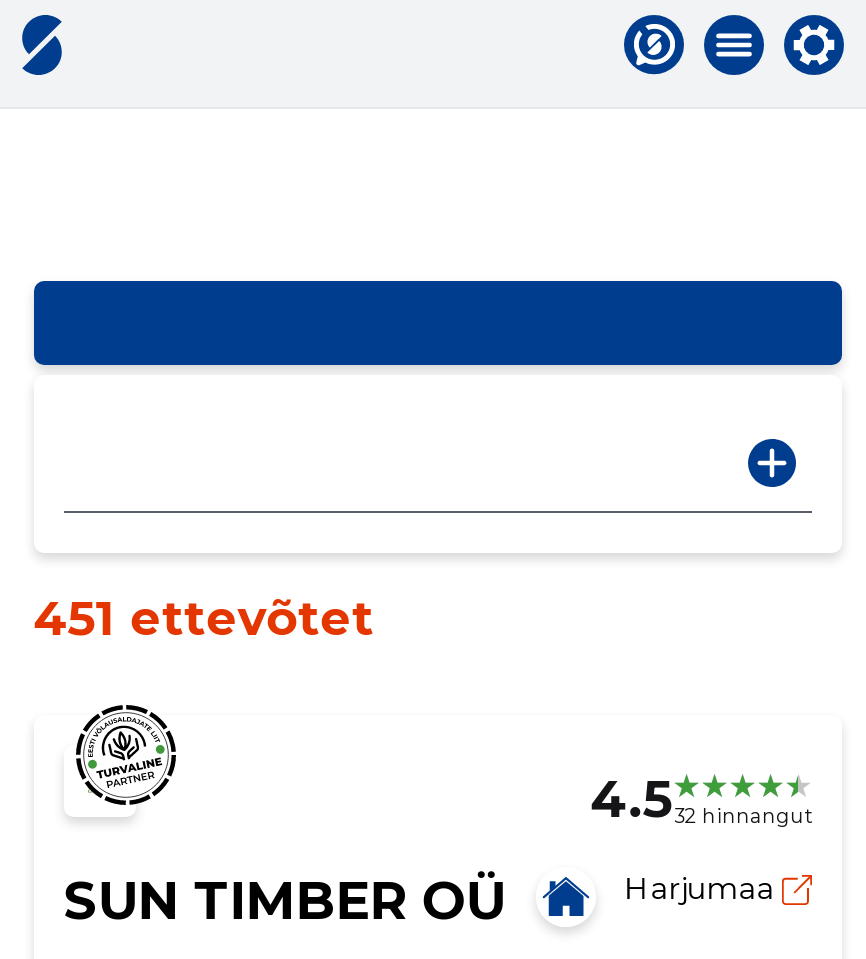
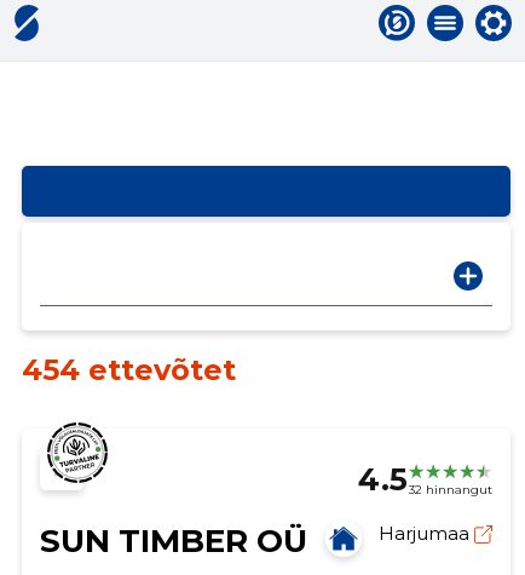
[34,589,374,647] 451 ettevõtet -> [22,352,236,387] 454 ettevõtet

